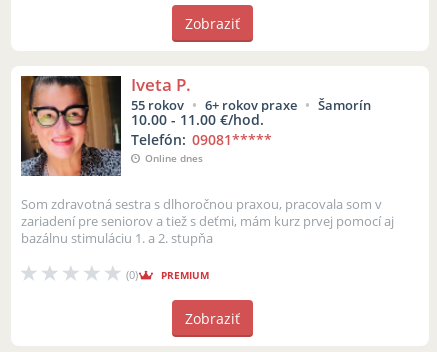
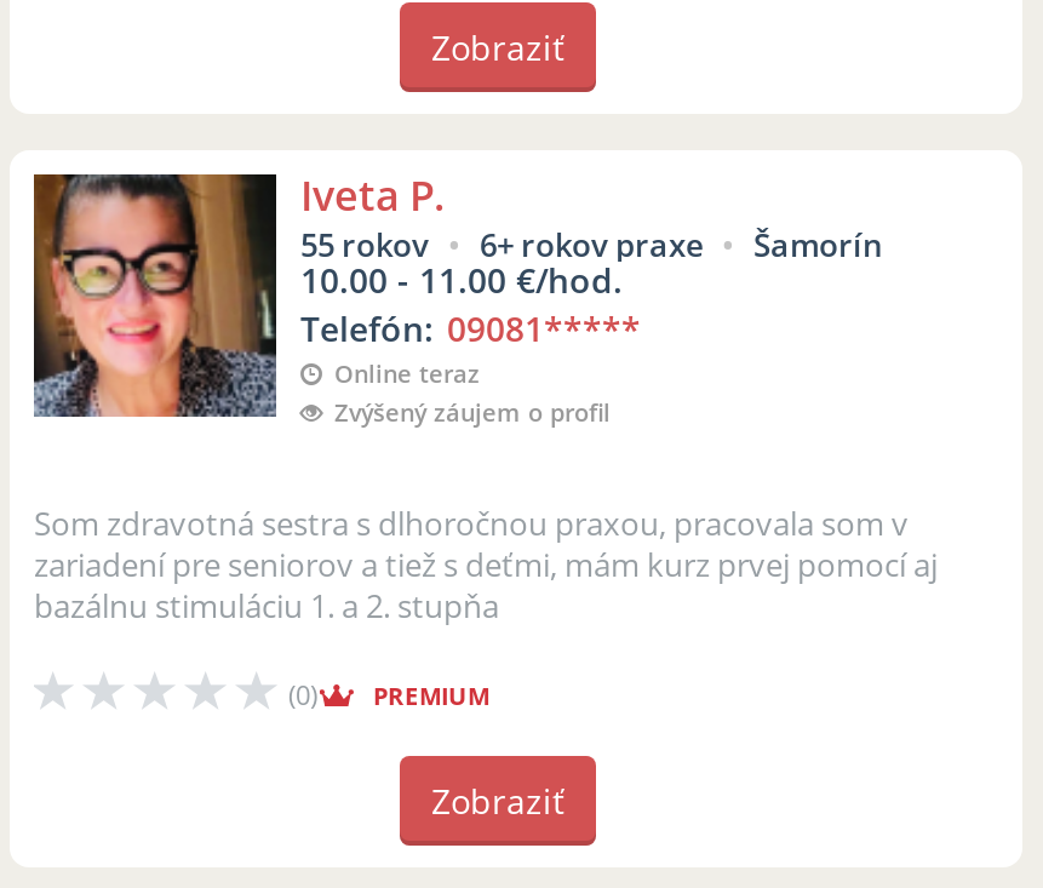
[145,151,203,165] Online dnes -> [334,356,611,429] Online teraz | Zvýšený záujem o profil

